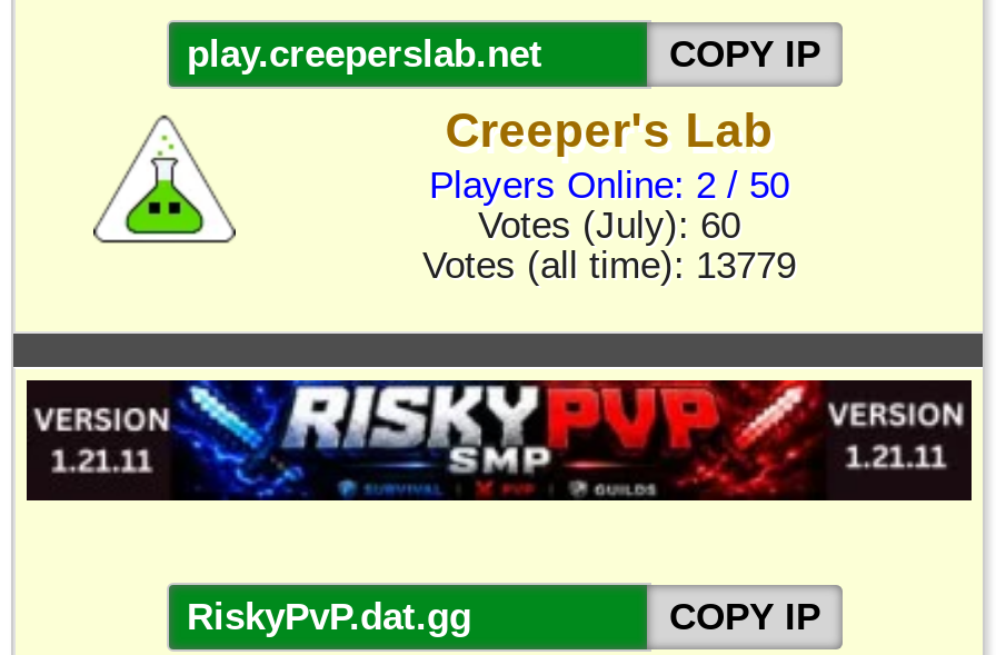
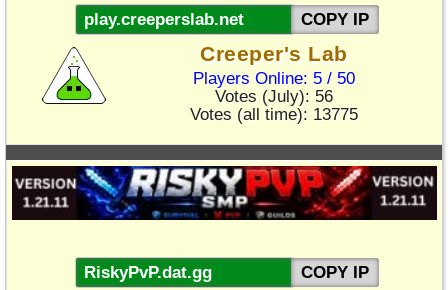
[429,165,789,207] Players Online: 2 / 50 -> [193,69,355,88] Players Online: 5 / 50
[478,205,740,247] Votes (July): 60 -> [215,87,333,106] Votes (July): 56
[422,245,796,287] Votes (all time): 13779 -> [190,105,358,124] Votes (all time): 13775

